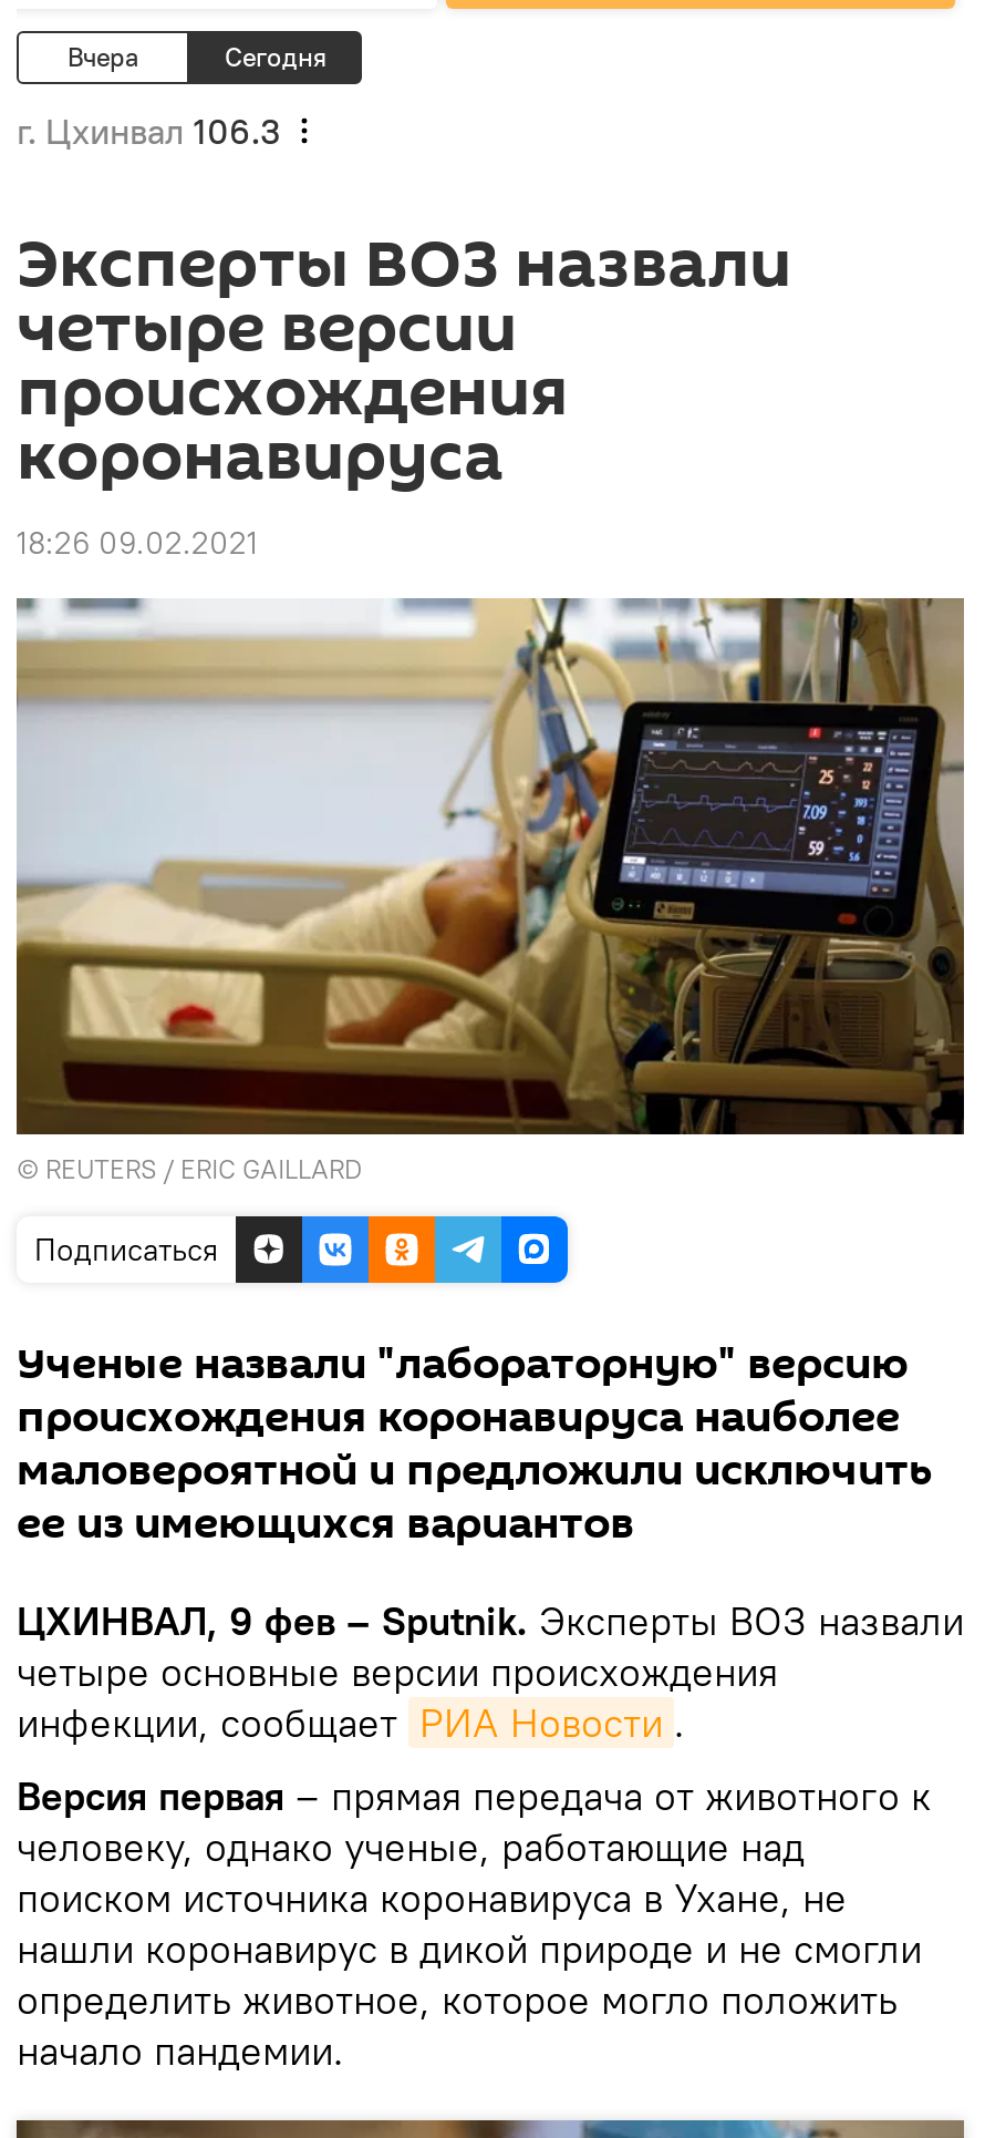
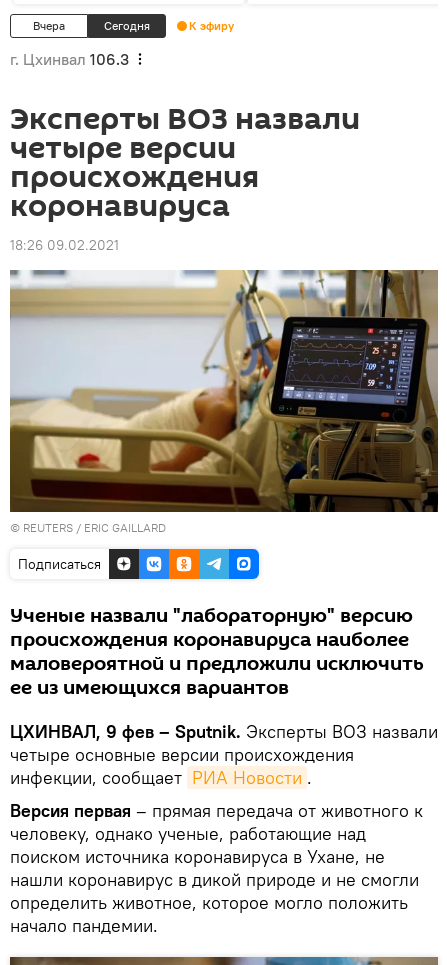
none -> [189,18,234,33] К эфиру

